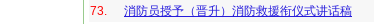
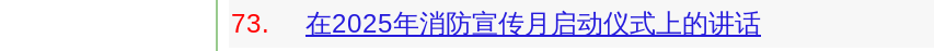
[124,4,352,18] 消防员授予（晋升）消防救援衔仪式讲话稿 -> [305,9,761,39] 在2025年消防宣传月启动仪式上的讲话

